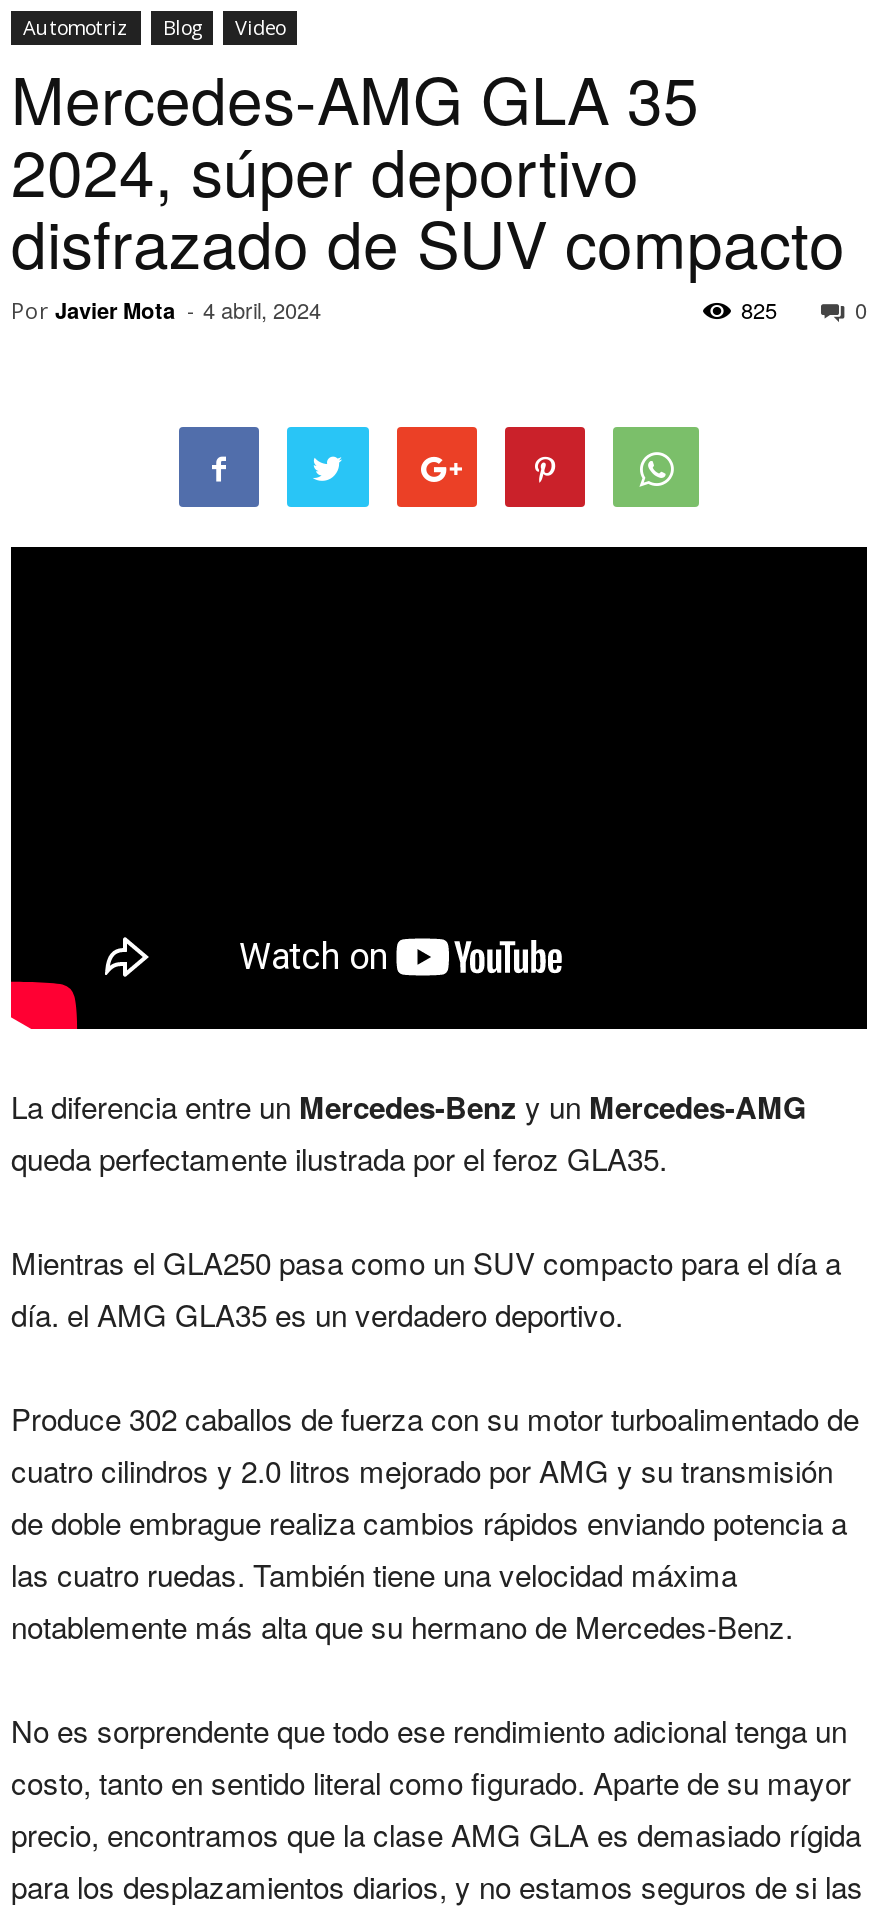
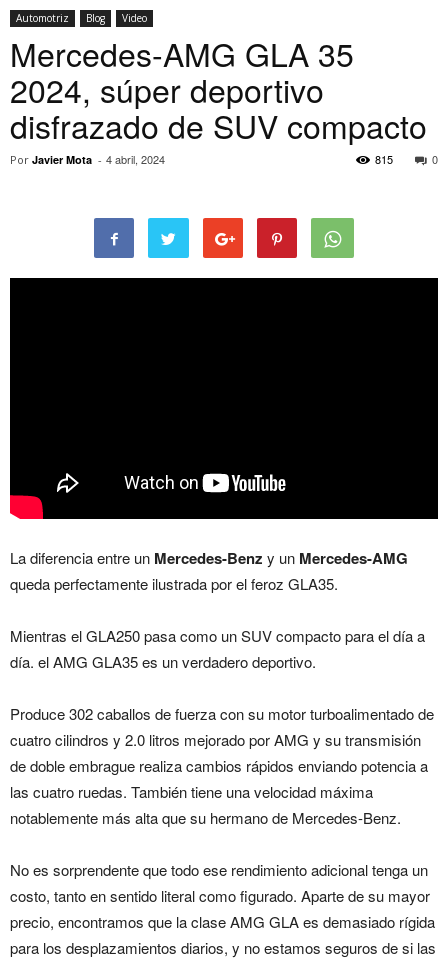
[741,293,777,325] 825 -> [375,151,393,167] 815

